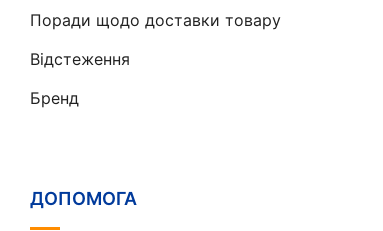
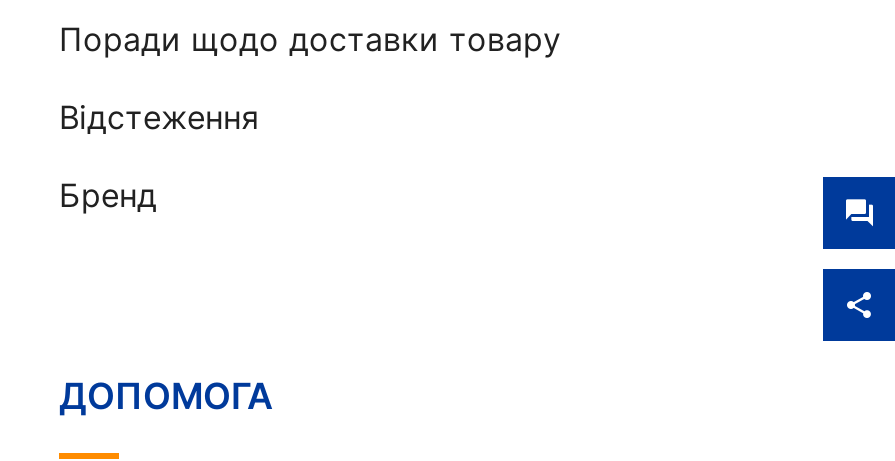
none -> [821,175,889,251] [image]
none -> [821,267,889,343] [image]

